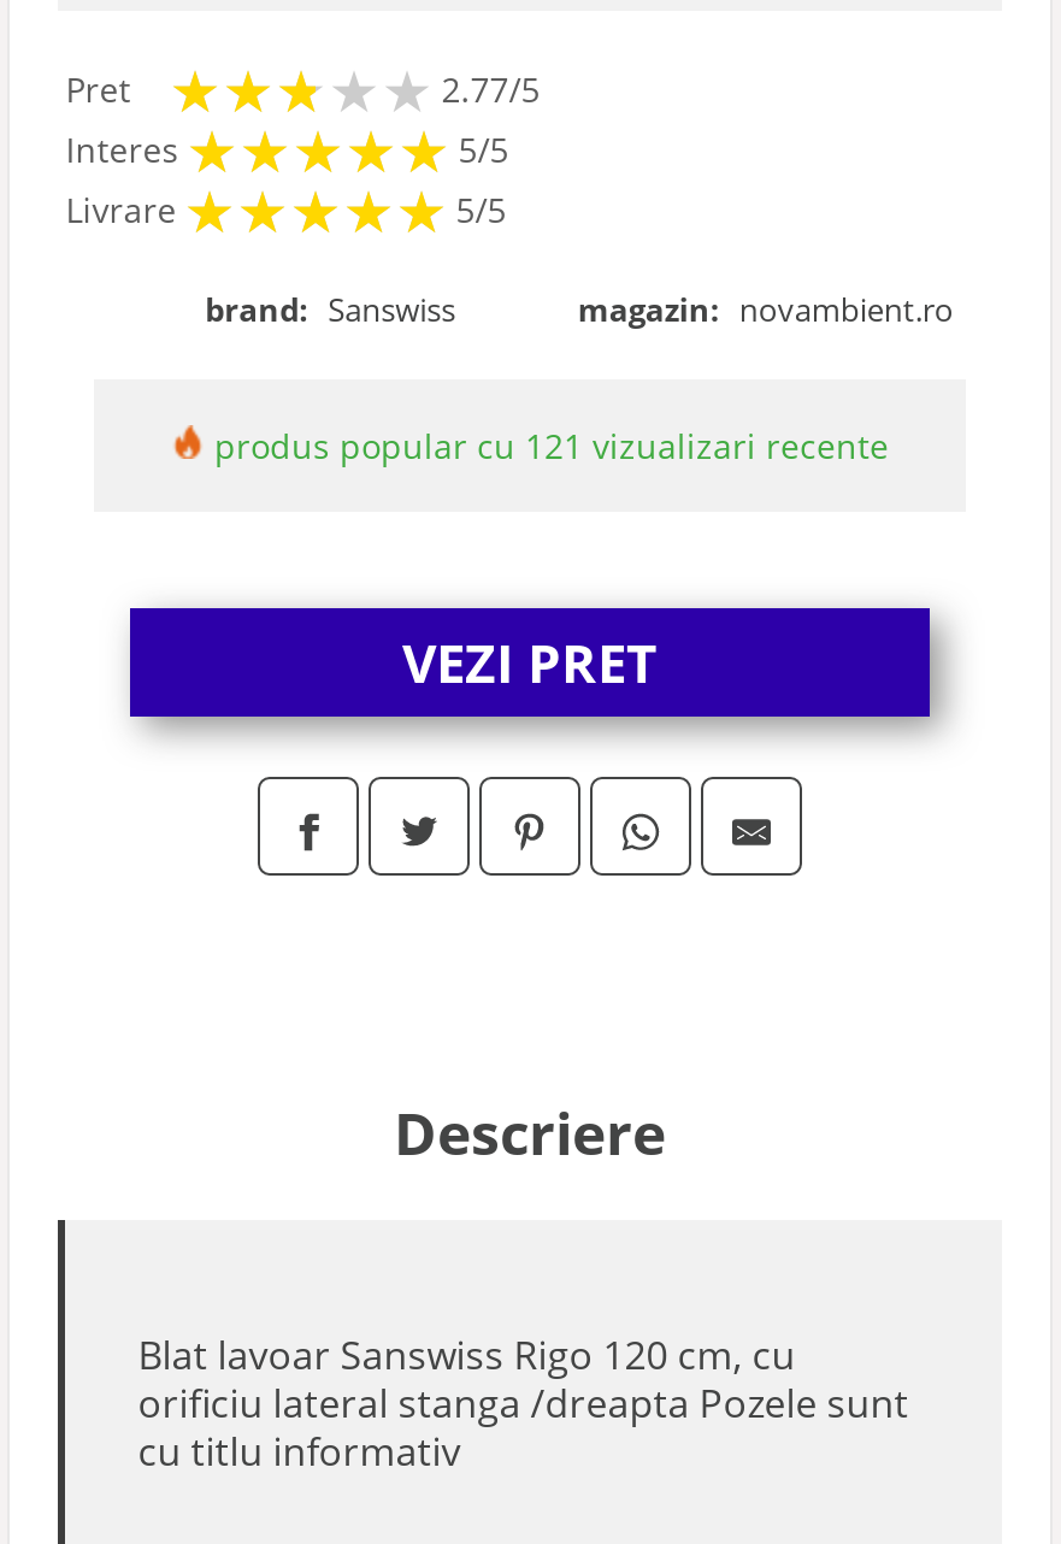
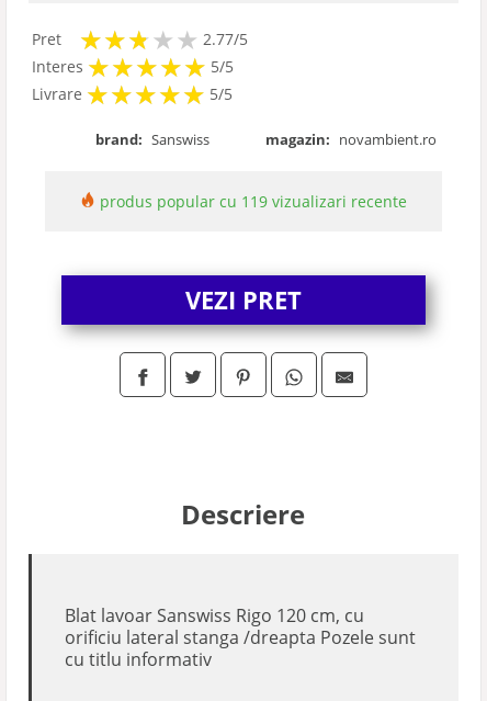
[205,423,889,468] produs popular cu 121 vizualizari recente -> [95,191,407,212] produs popular cu 119 vizualizari recente

